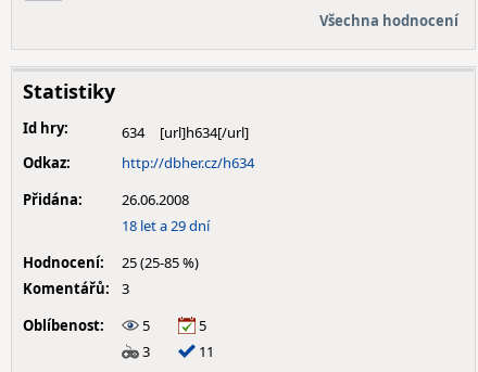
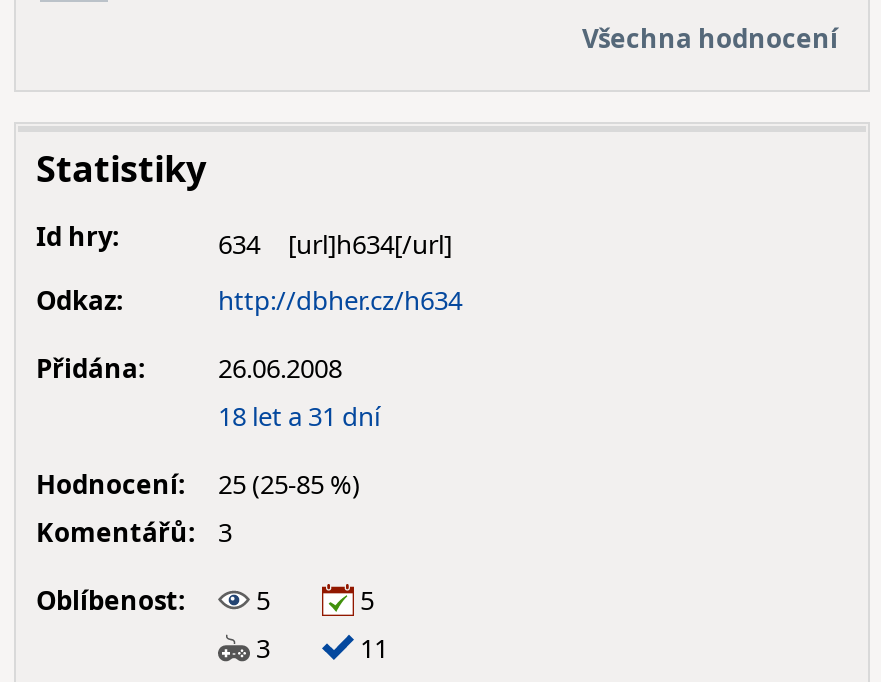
[122,216,210,235] 18 let a 29 dní -> [218,398,380,434] 18 let a 31 dní

